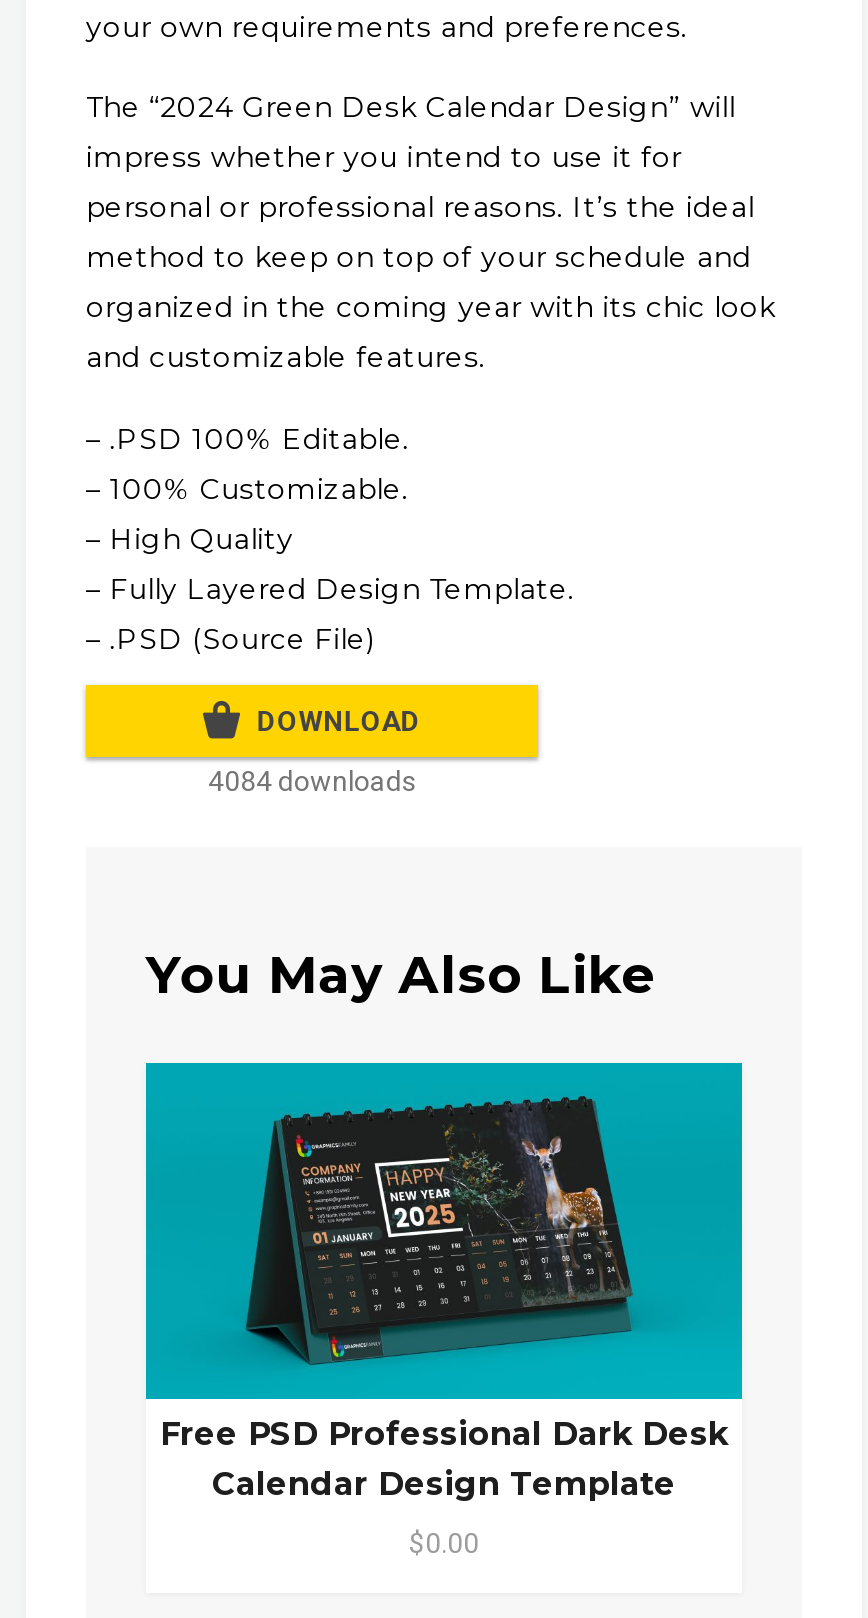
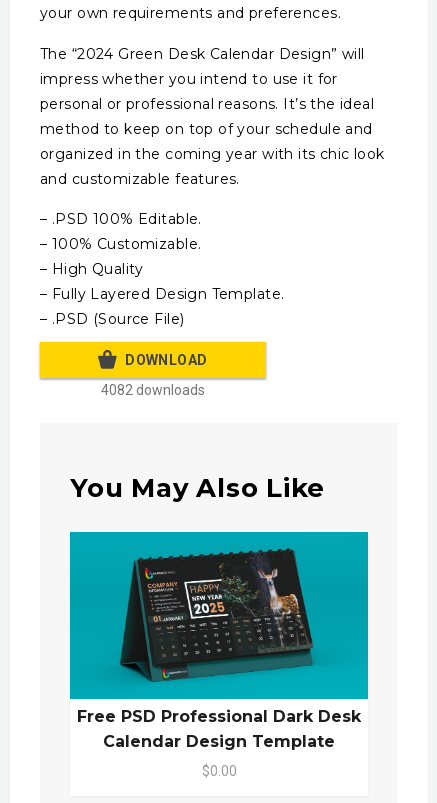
[208,764,416,796] 4084 downloads -> [101,382,205,398] 4082 downloads

